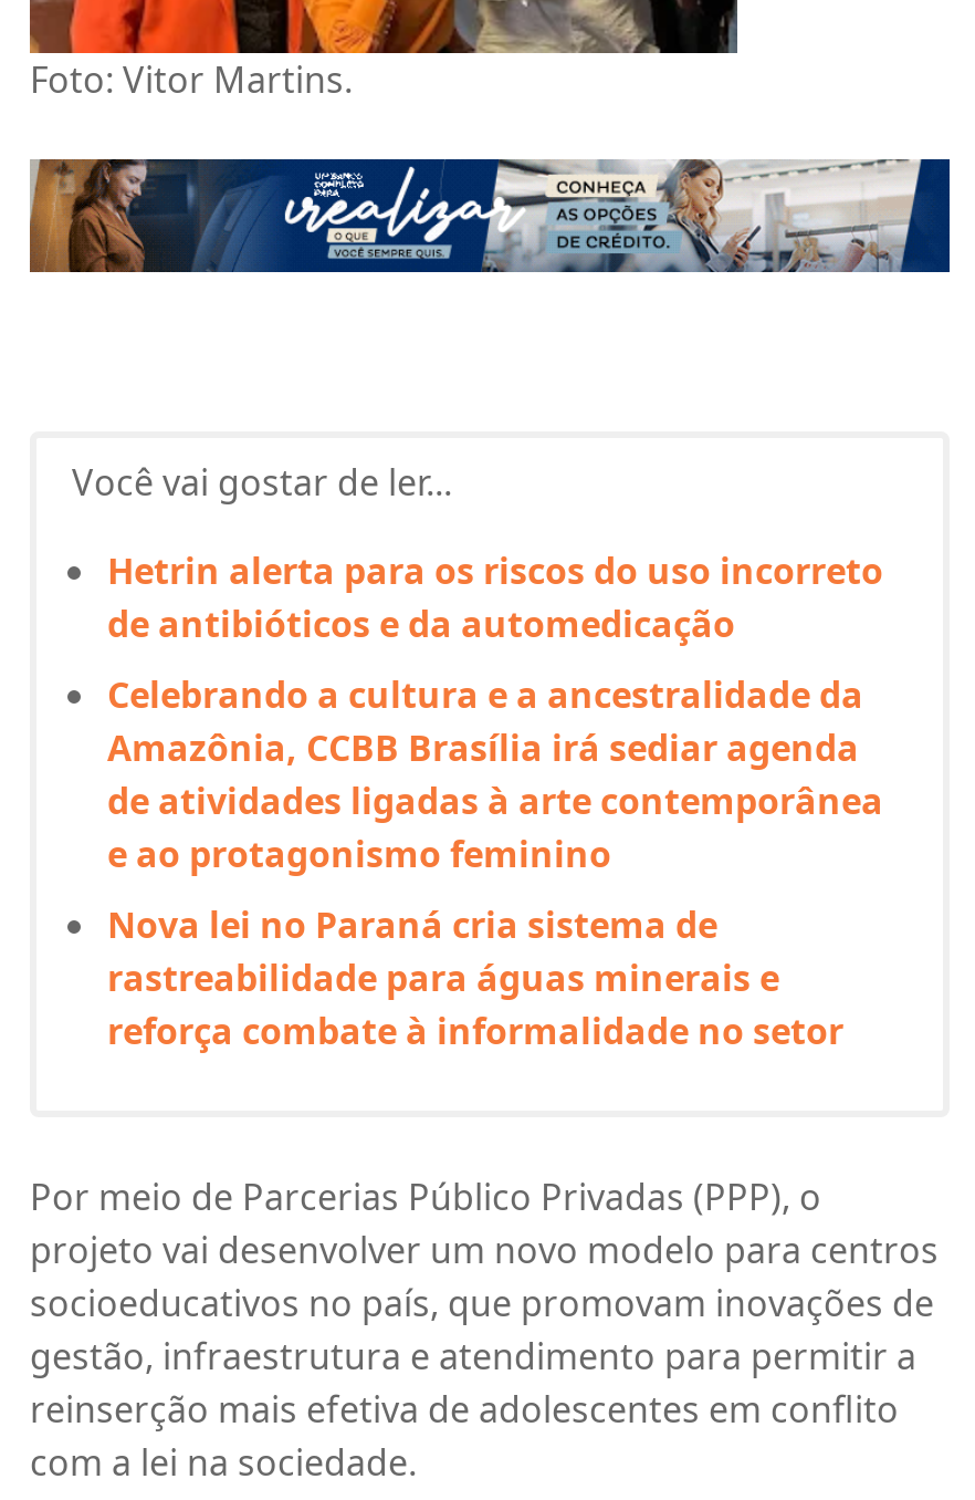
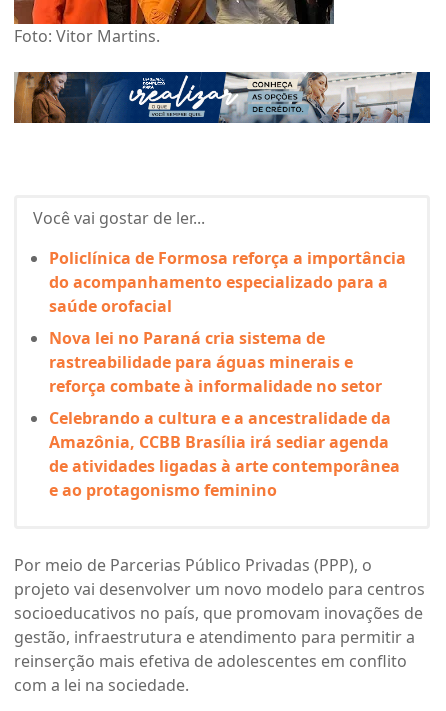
[107,547,883,649] Hetrin alerta para os riscos do uso incorreto | de antibióticos e da automedicação -> [49,247,406,317] Policlínica de Formosa reforça a importância | do acompanhamento especializado para a | saúde orofacial
moved [107,671,883,879] -> [49,407,400,501]: Celebrando a cultura e a ancestralidade da | Amazônia, CCBB Brasília irá sediar agenda | de atividades ligadas à arte contemporânea | e ao protagonismo feminino
moved [107,901,843,1056] -> [49,327,382,397]: Nova lei no Paraná cria sistema de | rastreabilidade para águas minerais e | reforça combate à informalidade no setor

